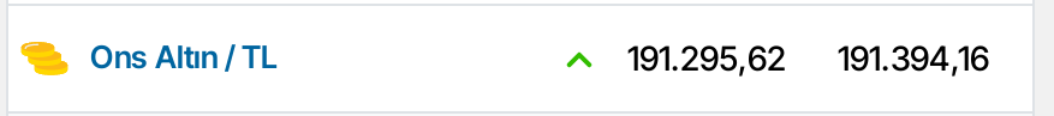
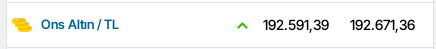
[627,36,786,77] 191.295,62 -> [263,16,329,33] 192.591,39
[838,36,989,77] 191.394,16 -> [350,15,415,32] 192.671,36

